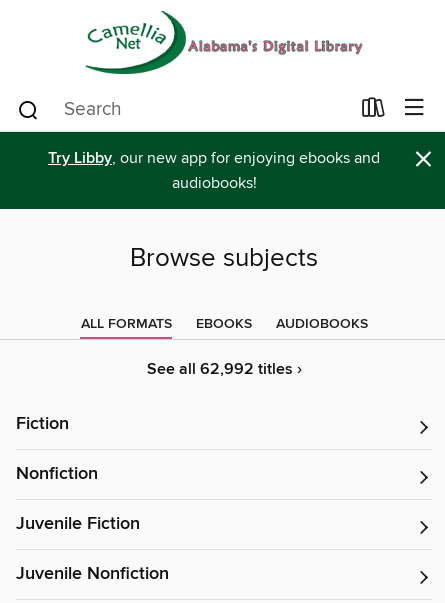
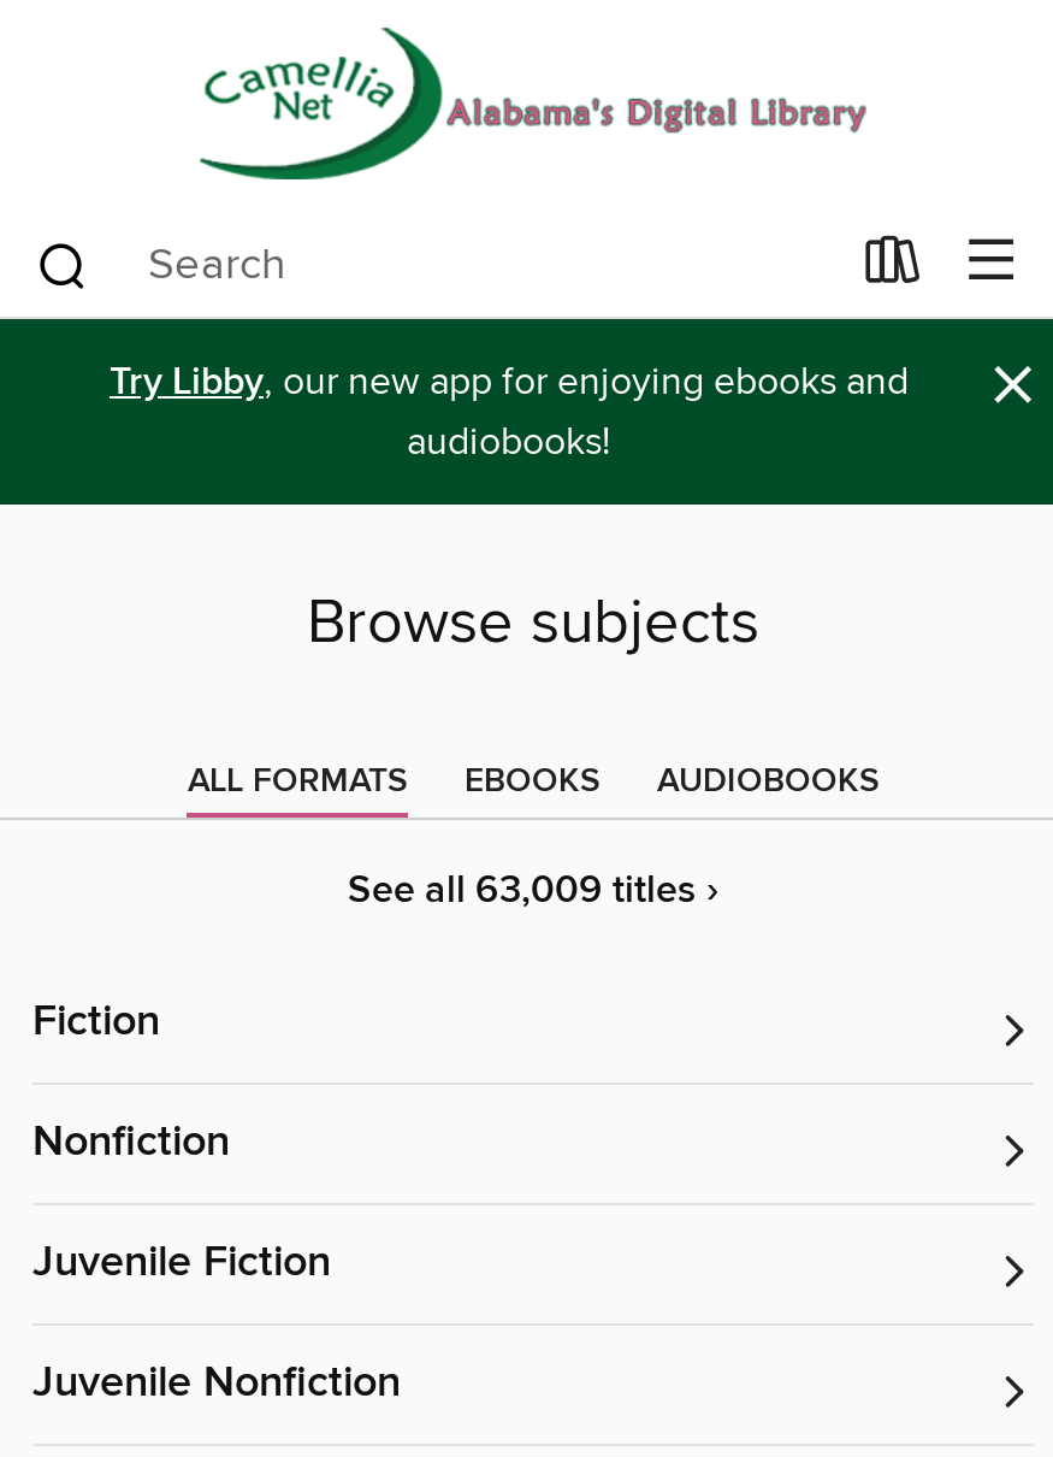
[146,359,301,380] See all 62,992 titles › -> [348,866,718,916] See all 63,009 titles ›

